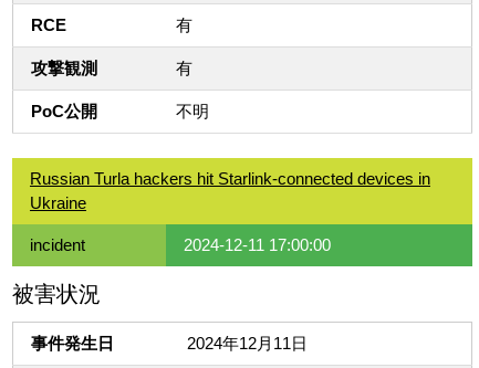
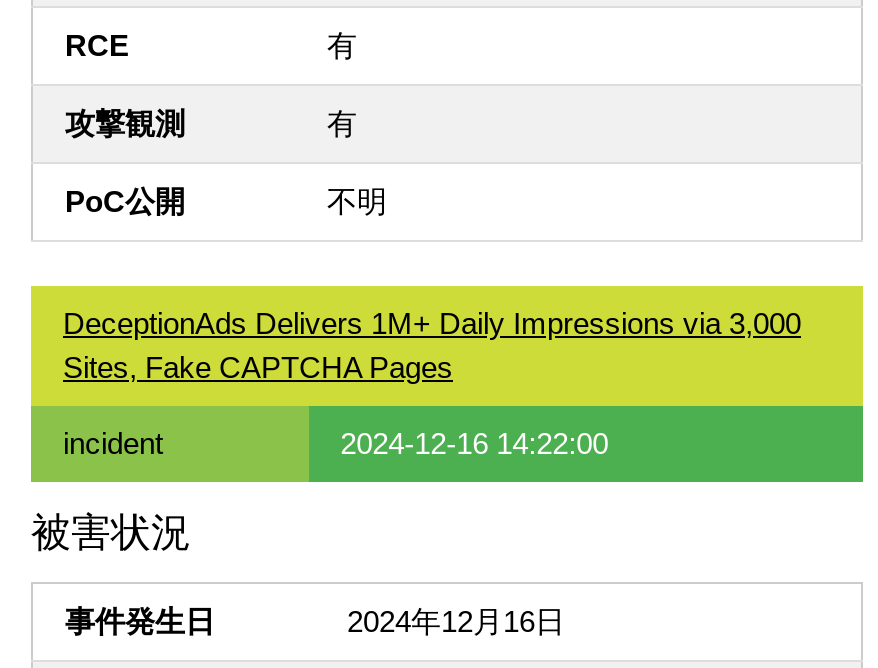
[30,169,430,212] Russian Turla hackers hit Starlink-connected devices in | Ukraine -> [63,306,801,384] DeceptionAds Delivers 1M+ Daily Impressions via 3,000 | Sites, Fake CAPTCHA Pages
[183,235,330,254] 2024-12-11 17:00:00 -> [340,426,608,460] 2024-12-16 14:22:00
[187,334,308,353] 2024年12月11日 -> [347,604,565,638] 2024年12月16日

